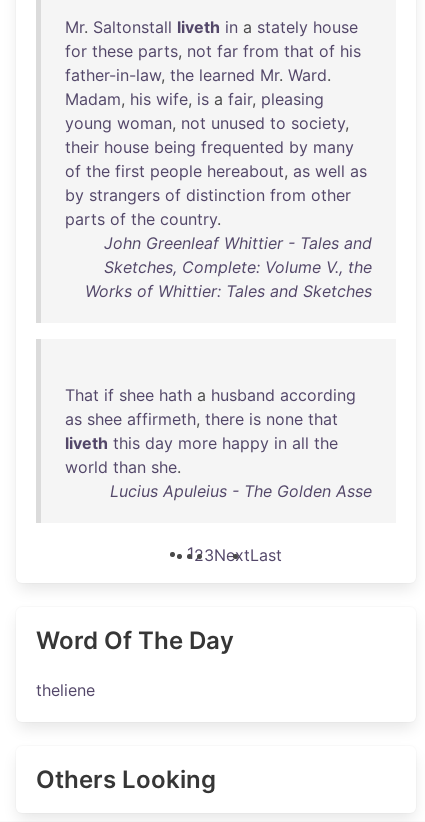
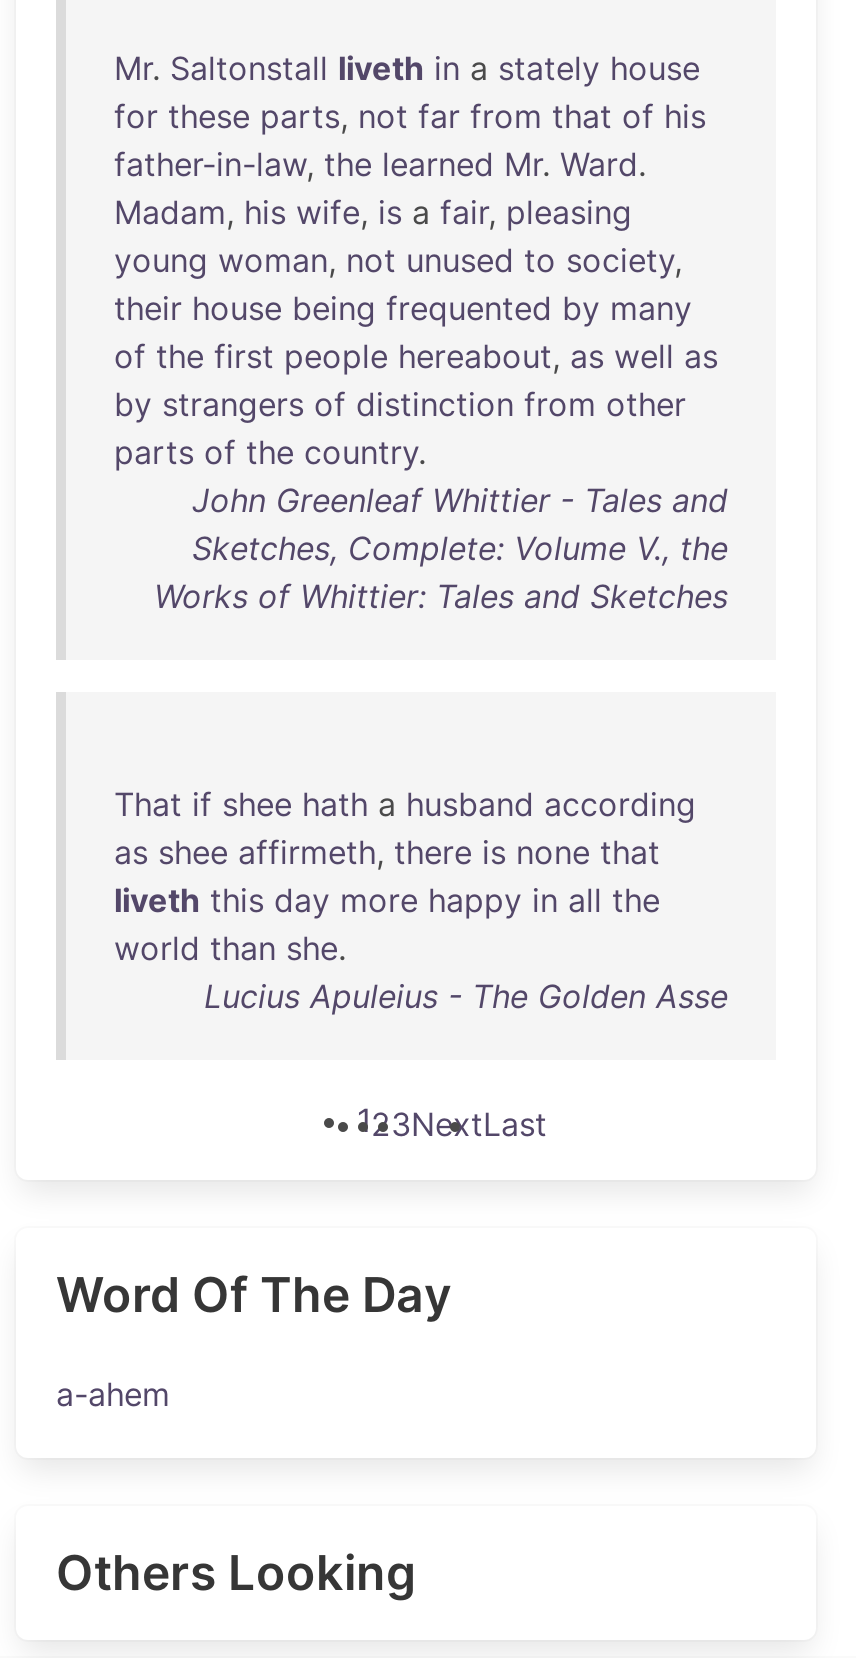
[36,680,95,700] theliene -> [56,1374,170,1414] a-ahem

